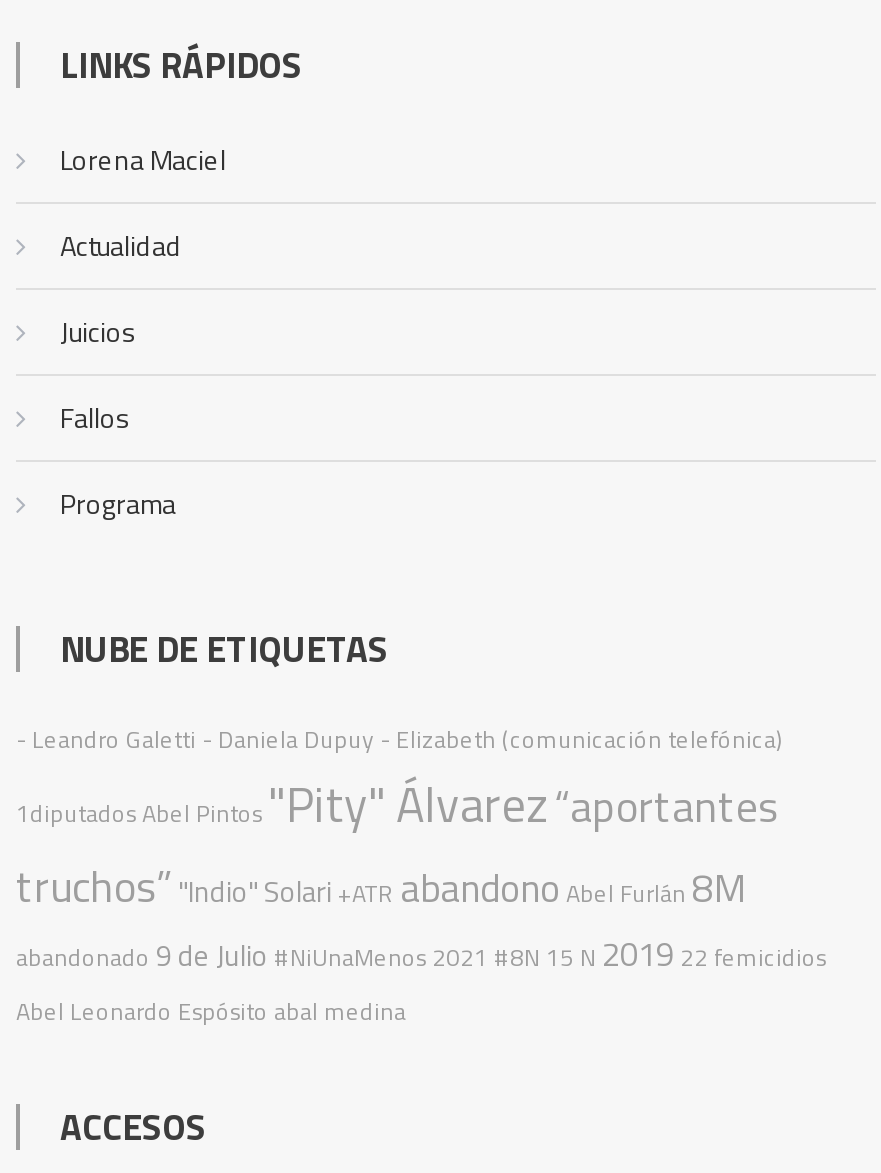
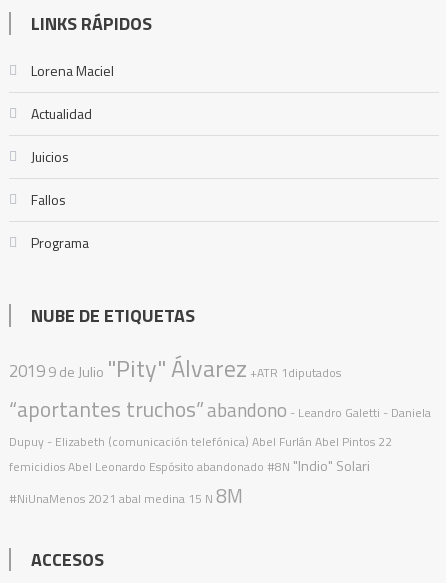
[16,720,826,1030] - Leandro Galetti - Daniela Dupuy - Elizabeth (comunicación telefónica) | 1diputados Abel Pintos "Pity" Álvarez “aportantes | truchos” "Indio" Solari +ATR abandono Abel Furlán 8M | abandonado 9 de Julio #NiUnaMenos 2021 #8N 15 N 2019 22 femicidios | Abel Leonardo Espósito abal medina -> [9,350,431,510] 2019 9 de Julio "Pity" Álvarez +ATR 1diputados | “aportantes truchos” abandono - Leandro Galetti - Daniela | Dupuy - Elizabeth (comunicación telefónica) Abel Furlán Abel Pintos 22 | femicidios Abel Leonardo Espósito abandonado #8N "Indio" Solari | #NiUnaMenos 2021 abal medina 15 N 8M

